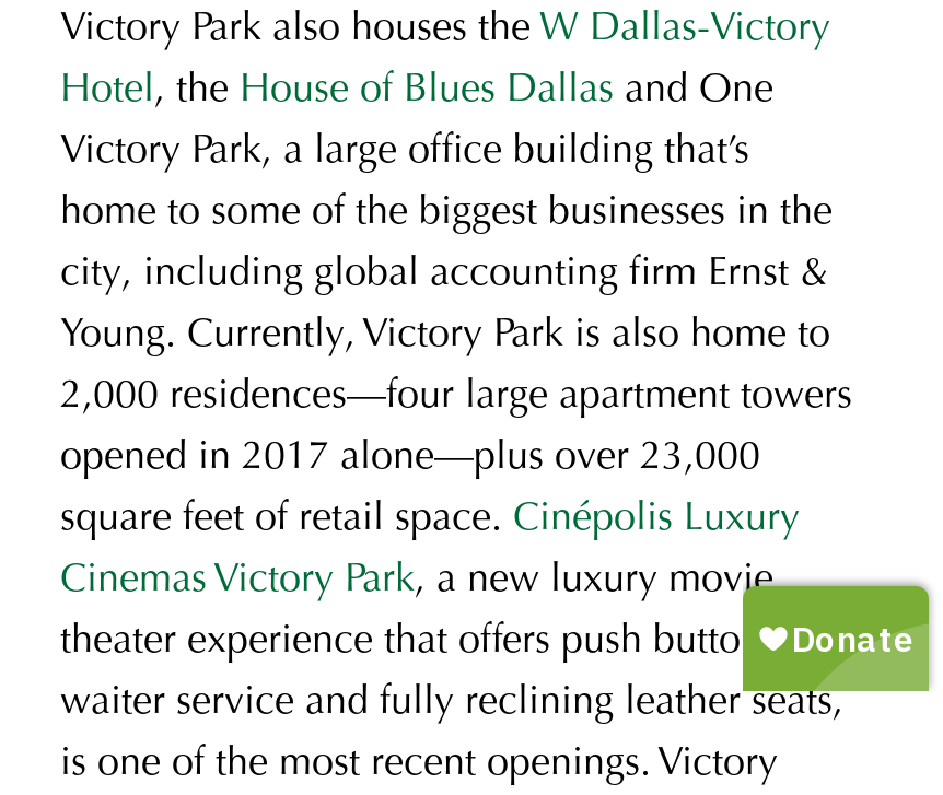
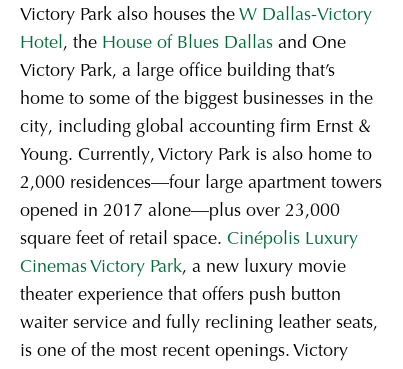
[741,580,933,693] [image] -> none

